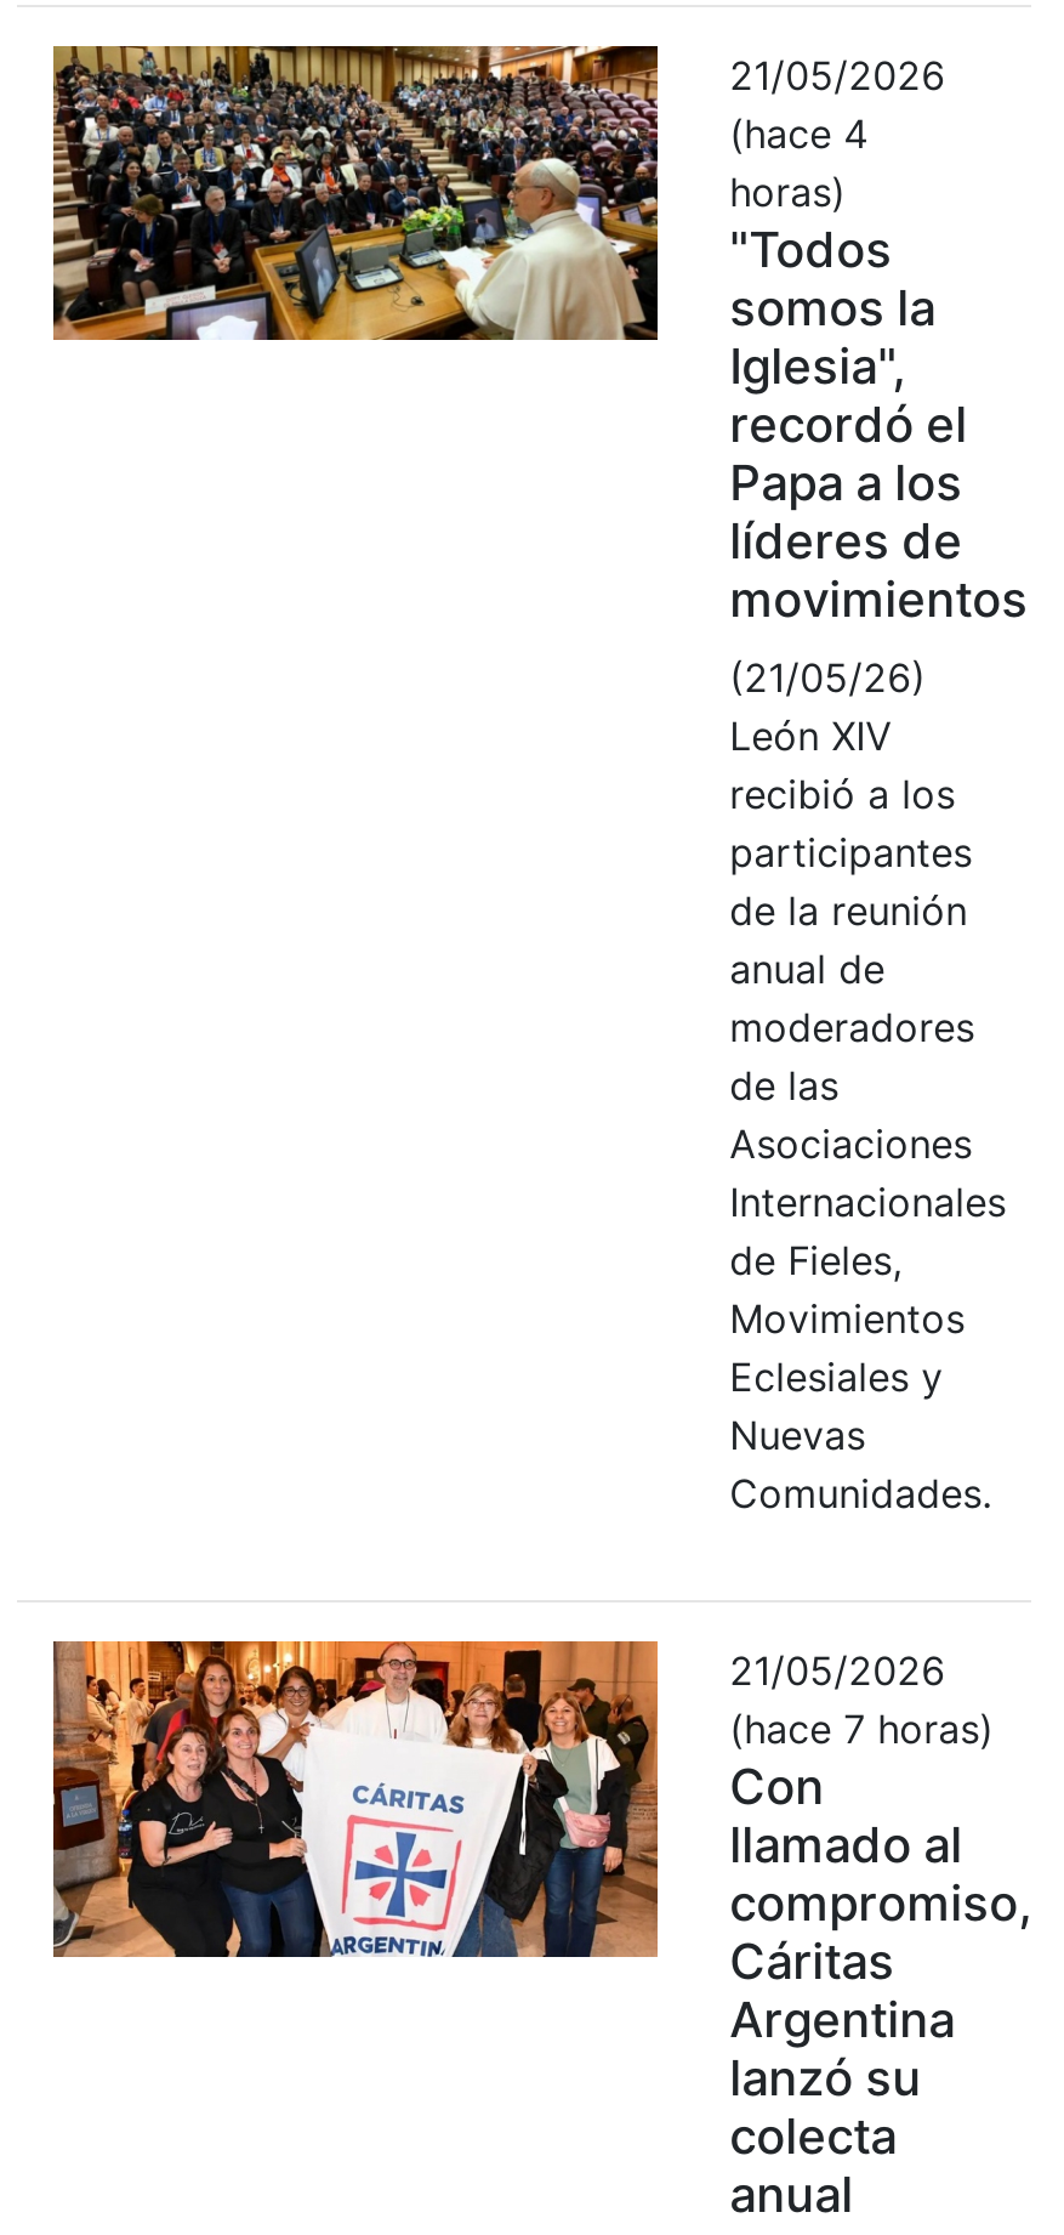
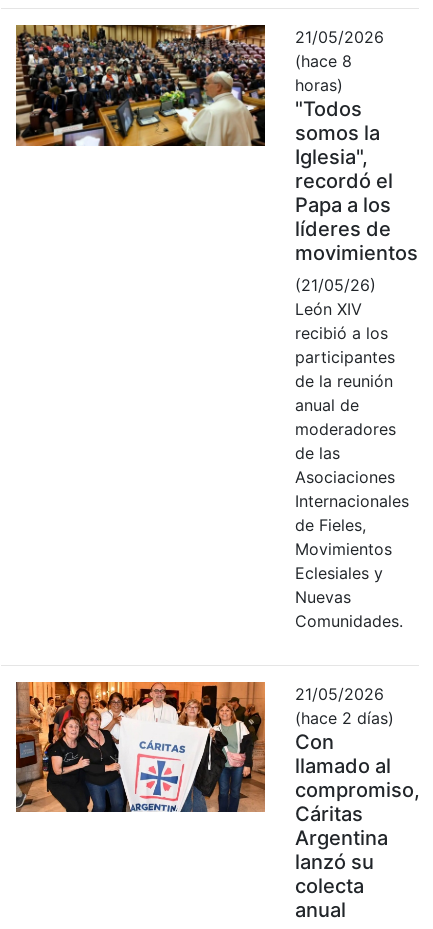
[730,108,868,157] (hace 4 -> [295,51,352,71] (hace 8
[730,1704,994,1752] (hace 7 horas) -> [295,708,394,728] (hace 2 días)

